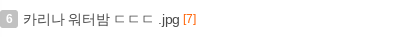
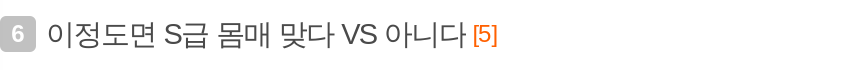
[23,11,195,27] 카리나 워터밤 ㄷㄷㄷ .jpg [7] -> [46,19,497,51] 이정도면 S급 몸매 맞다 VS 아니다 [5]

